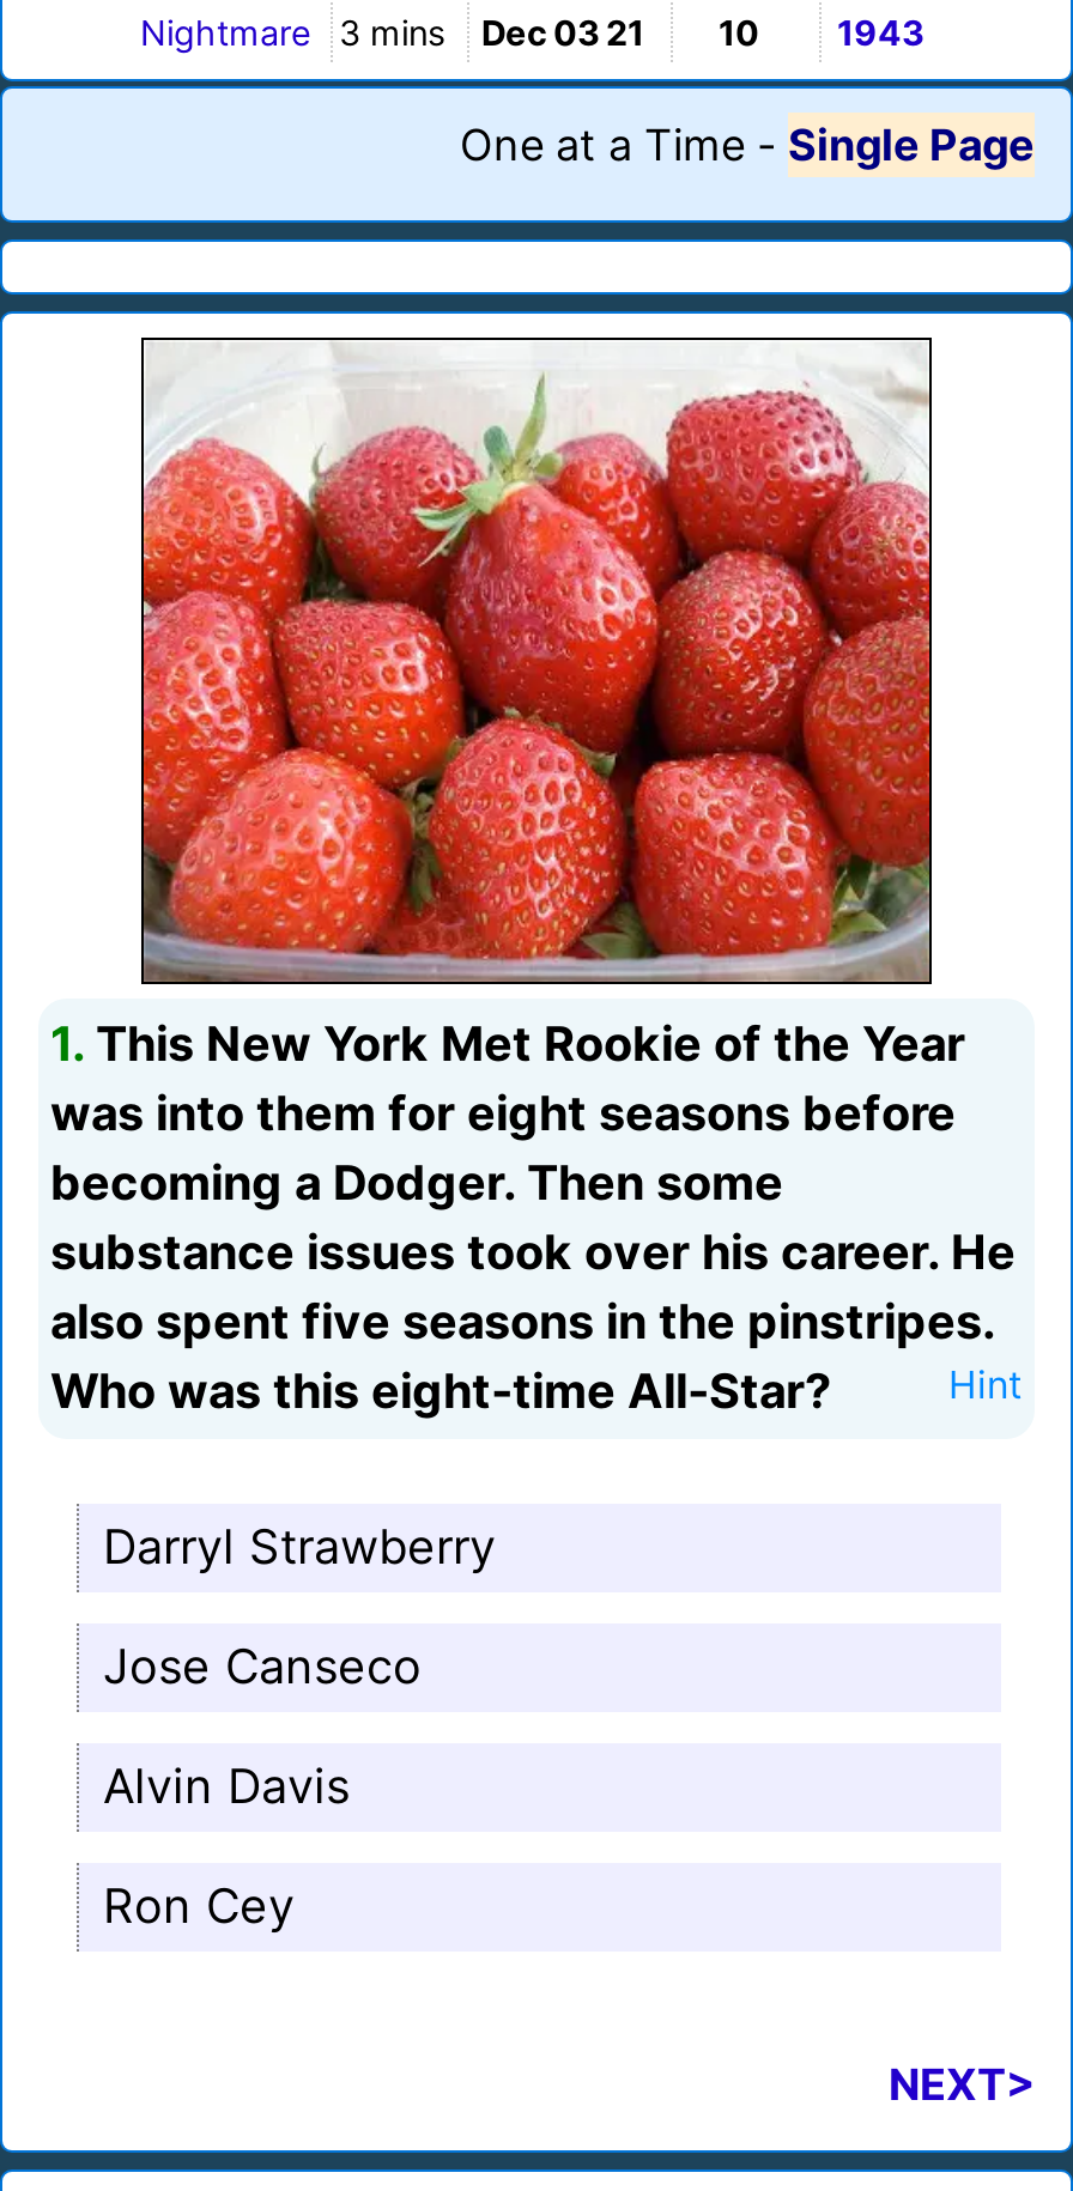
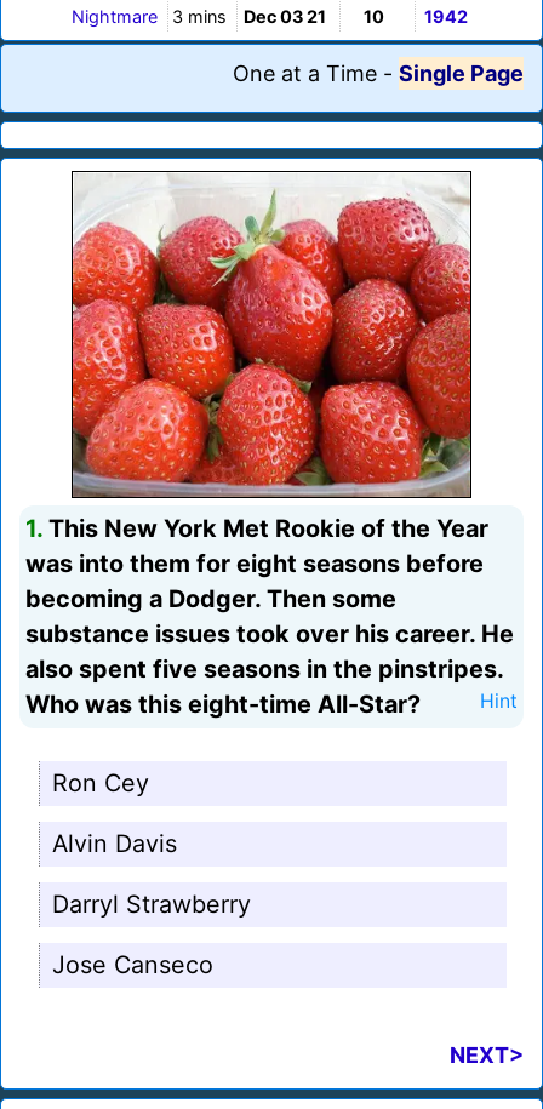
[140,12,923,53] Nightmare 3 mins Dec 03 21 10 1943 -> [71,6,467,27] Nightmare 3 mins Dec 03 21 10 1942
moved [103,1518,496,1695] -> [52,890,251,979]: Darryl Strawberry | Jose Canseco
moved [103,1758,350,1935] -> [52,768,177,858]: Ron Cey | Alvin Davis

